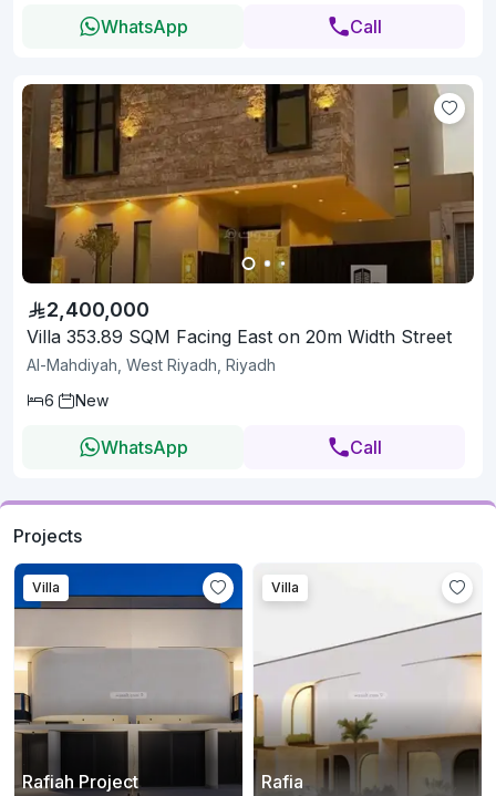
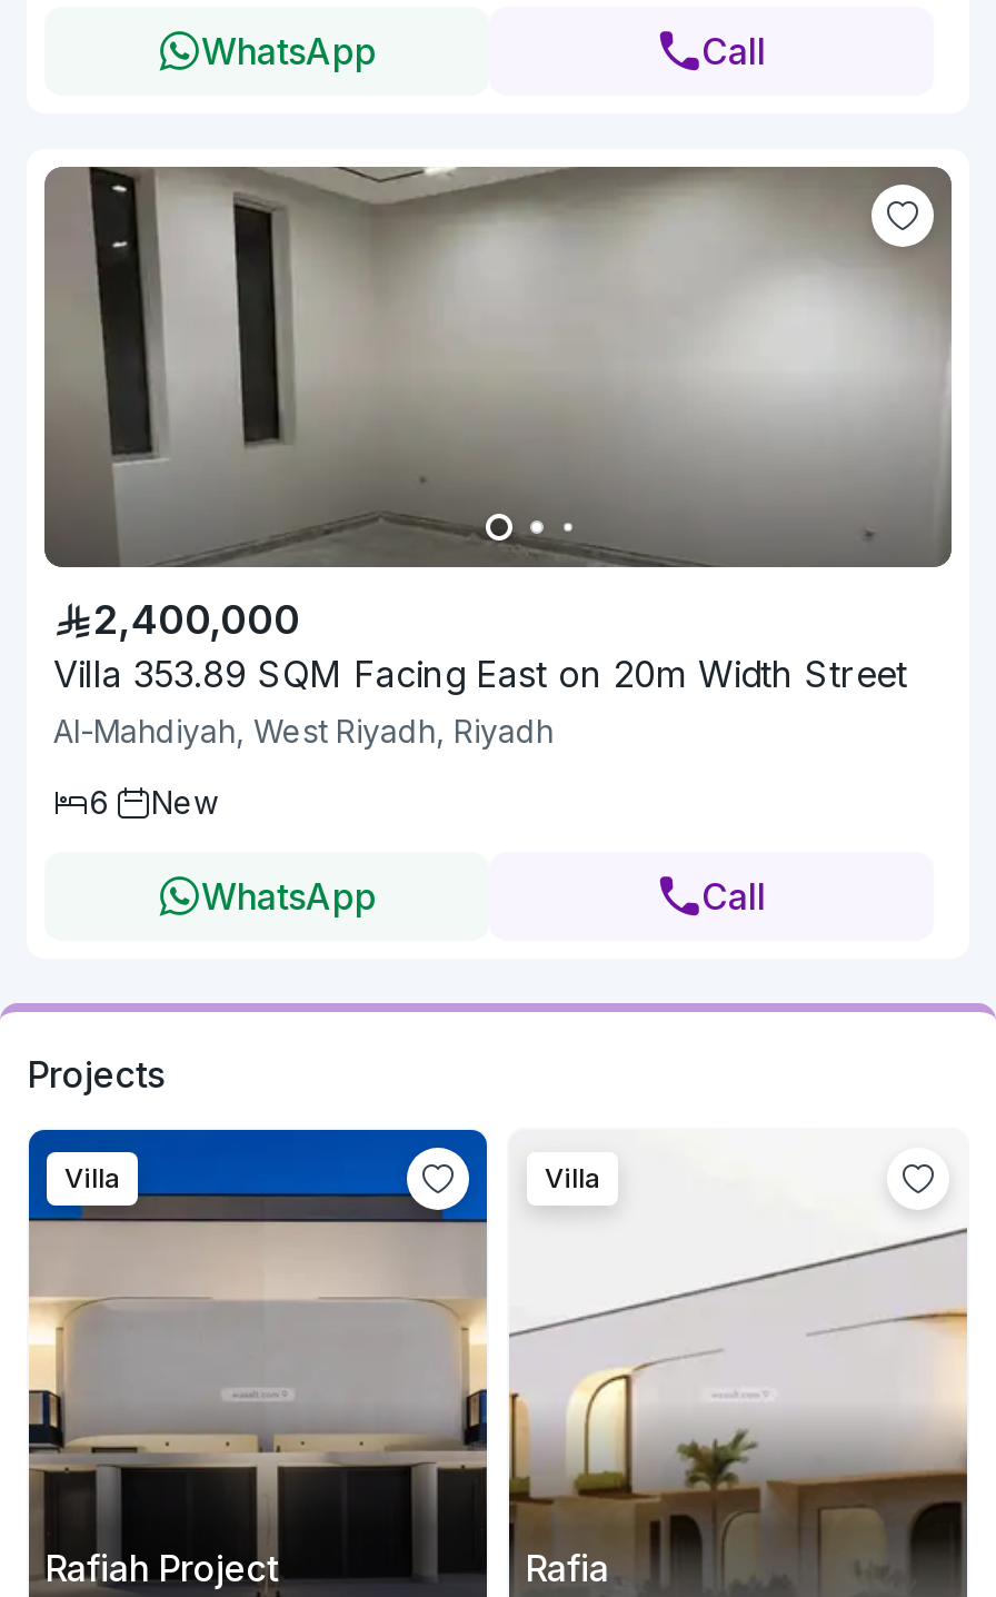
[22,83,474,285] [image] -> [44,165,952,569] [image]

